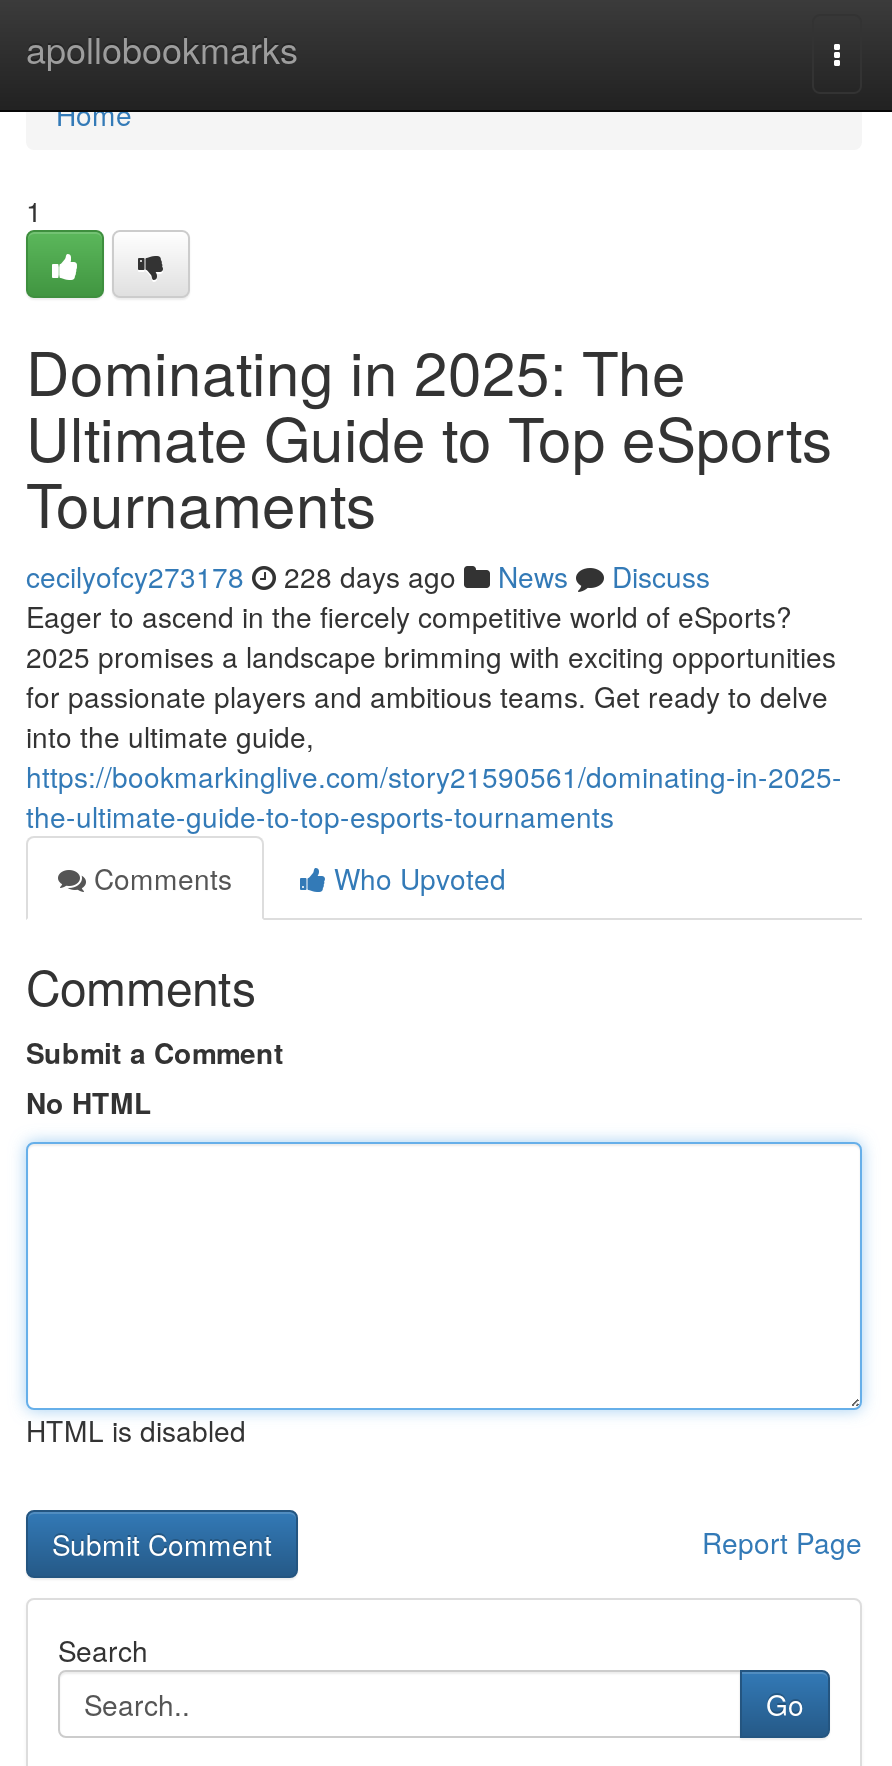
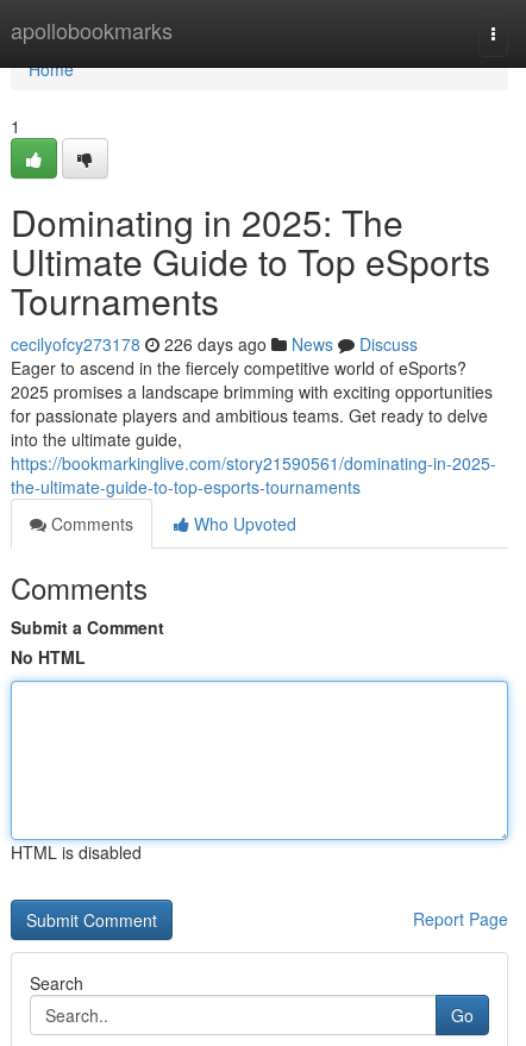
[26,556,710,596] cecilyofcy273178 228 days ago News Discuss -> [11,332,418,356] cecilyofcy273178 226 days ago News Discuss

